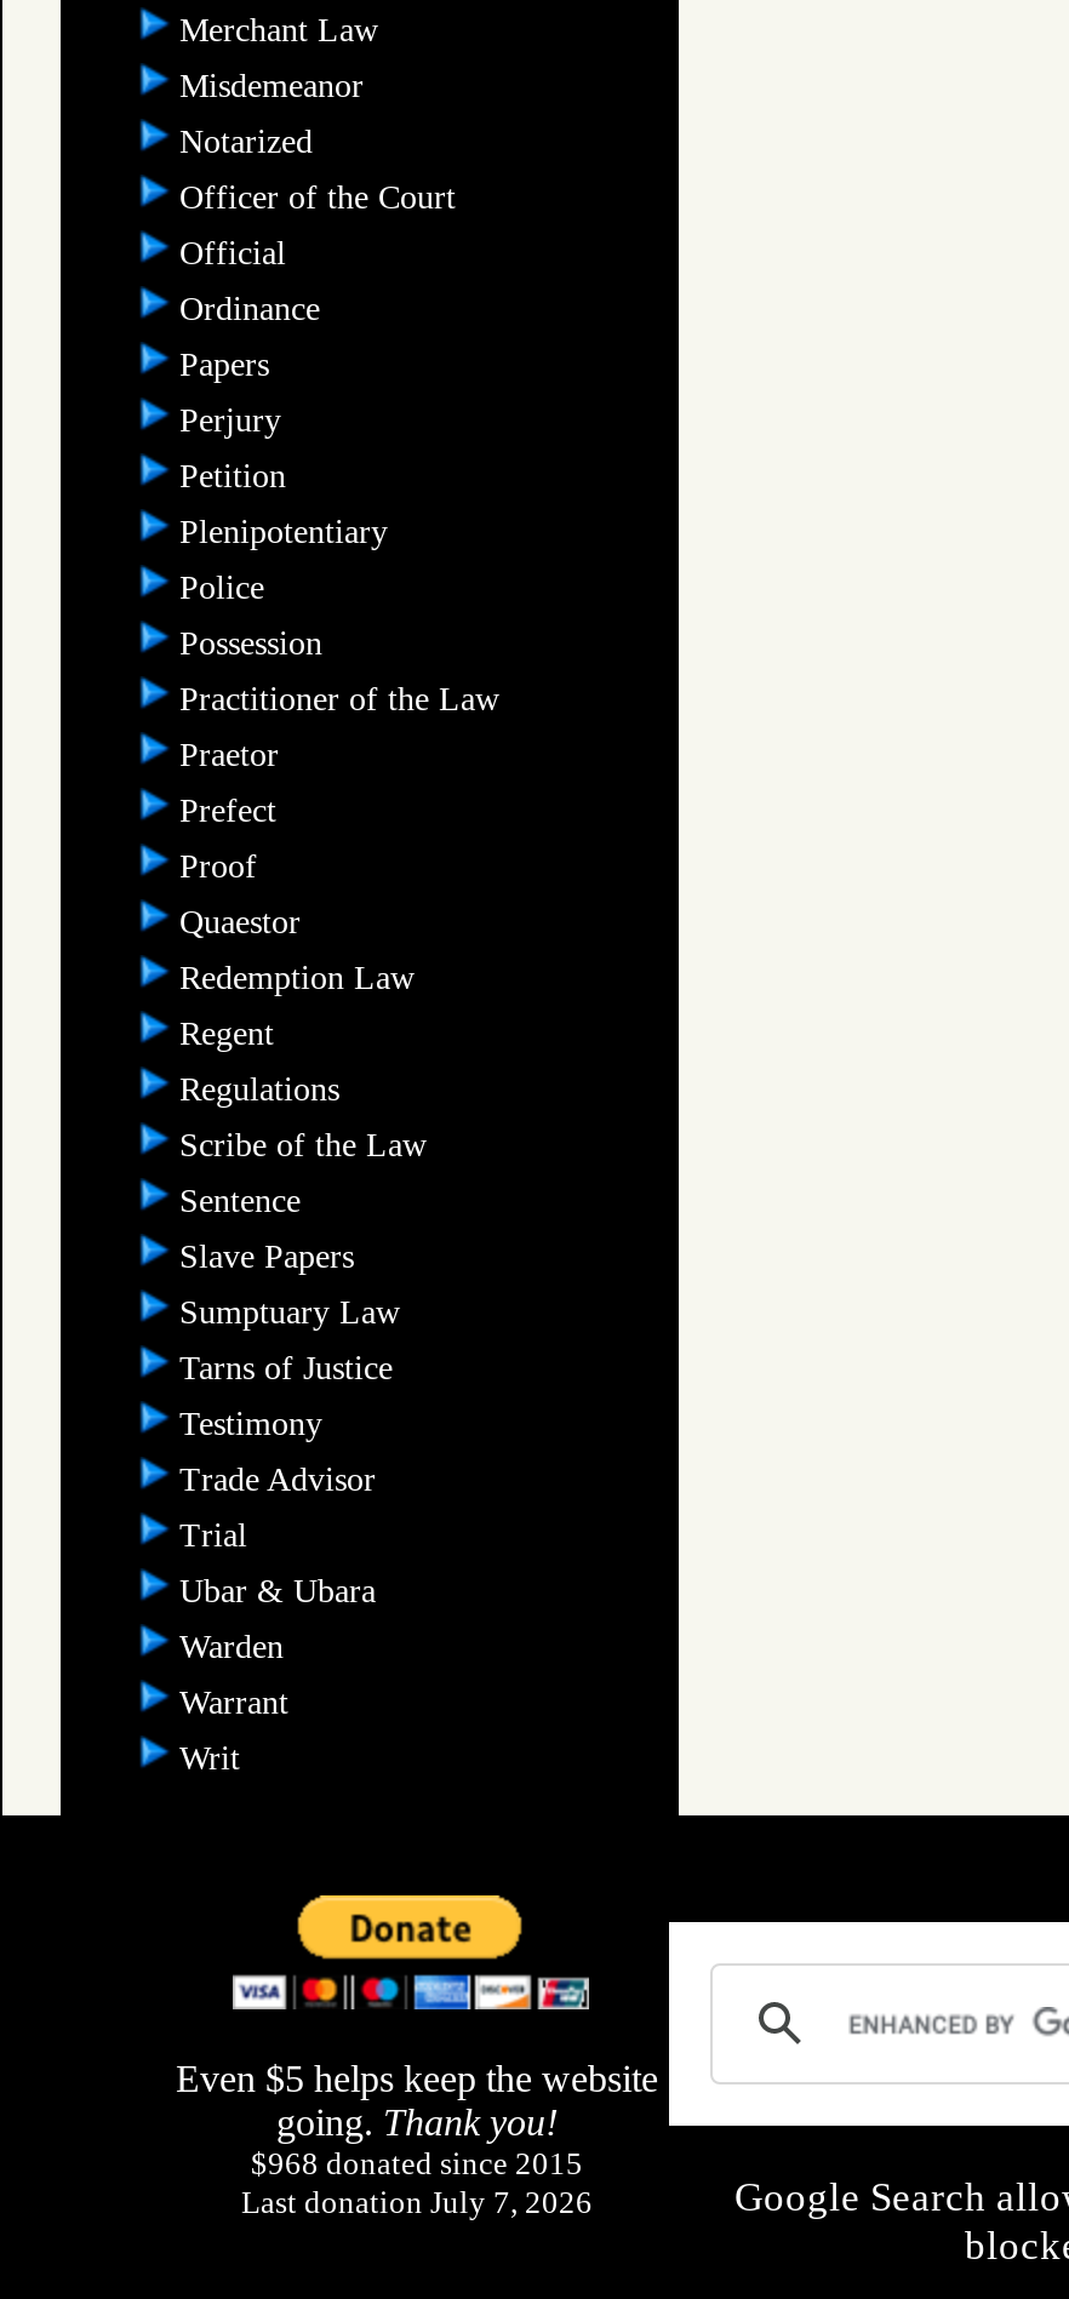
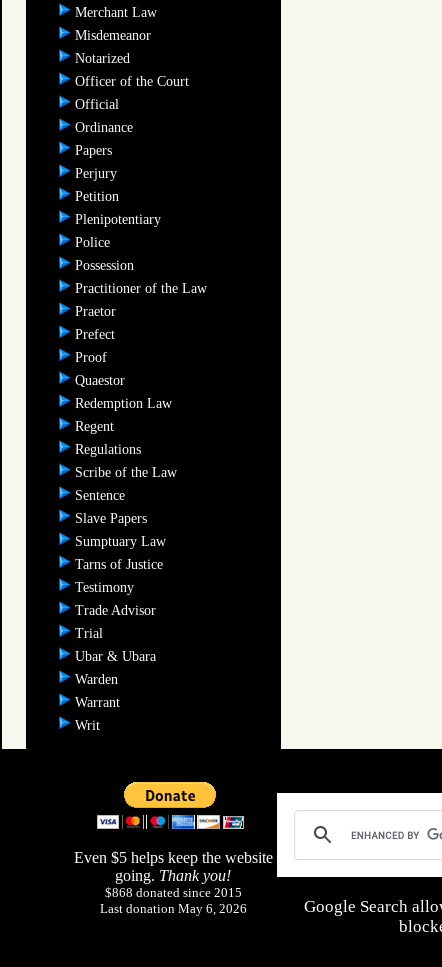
[251,2145,583,2181] $968 donated since 2015 -> [104,885,241,900] $868 donated since 2015
[241,2184,593,2220] Last donation July 7, 2026 -> [99,901,246,916] Last donation May 6, 2026

